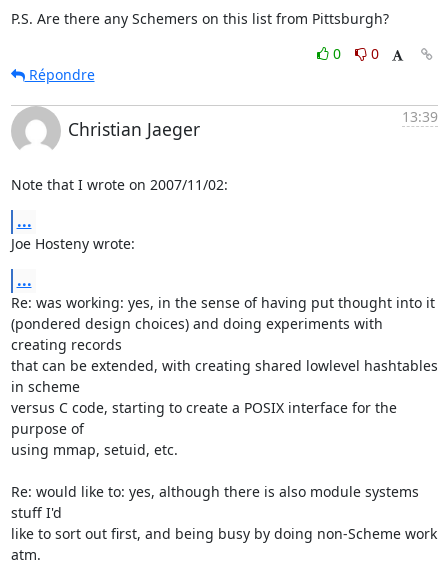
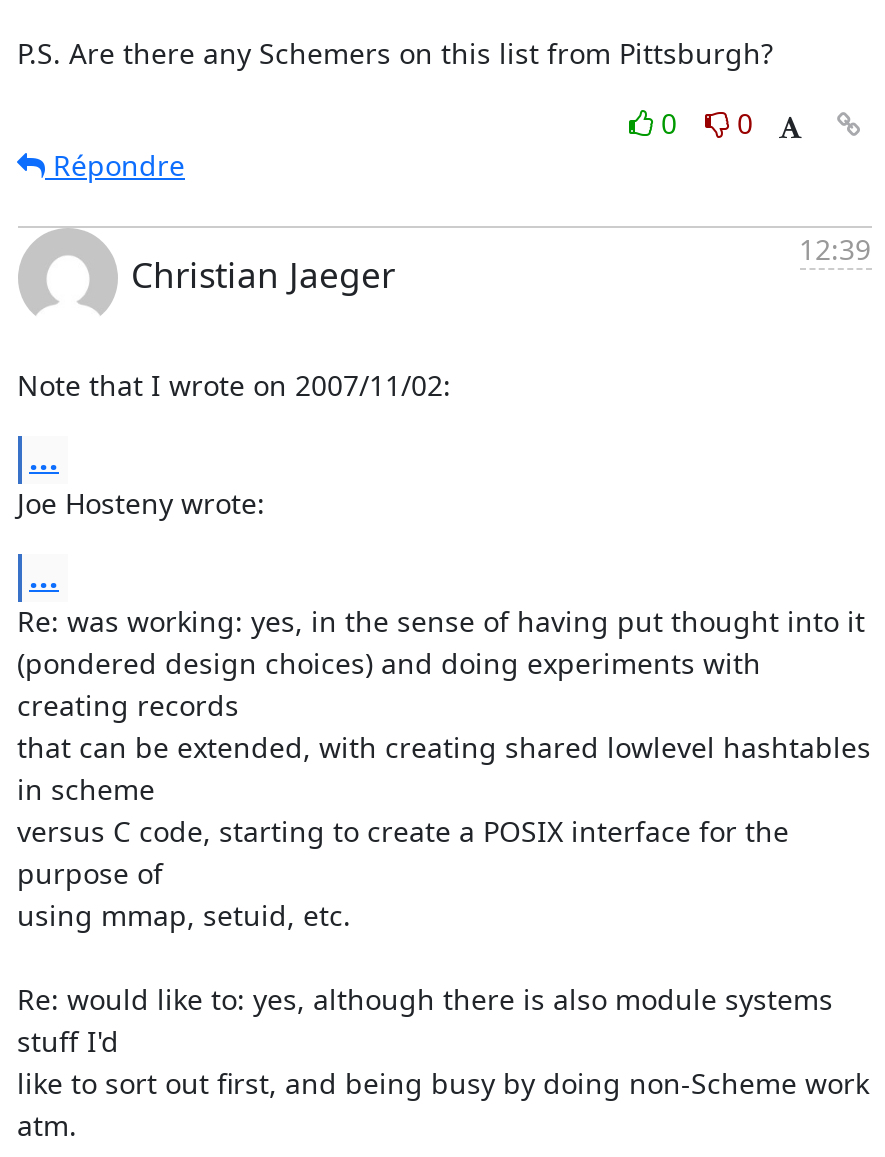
[401,106,437,125] 13:39 -> [799,229,871,267] 12:39

